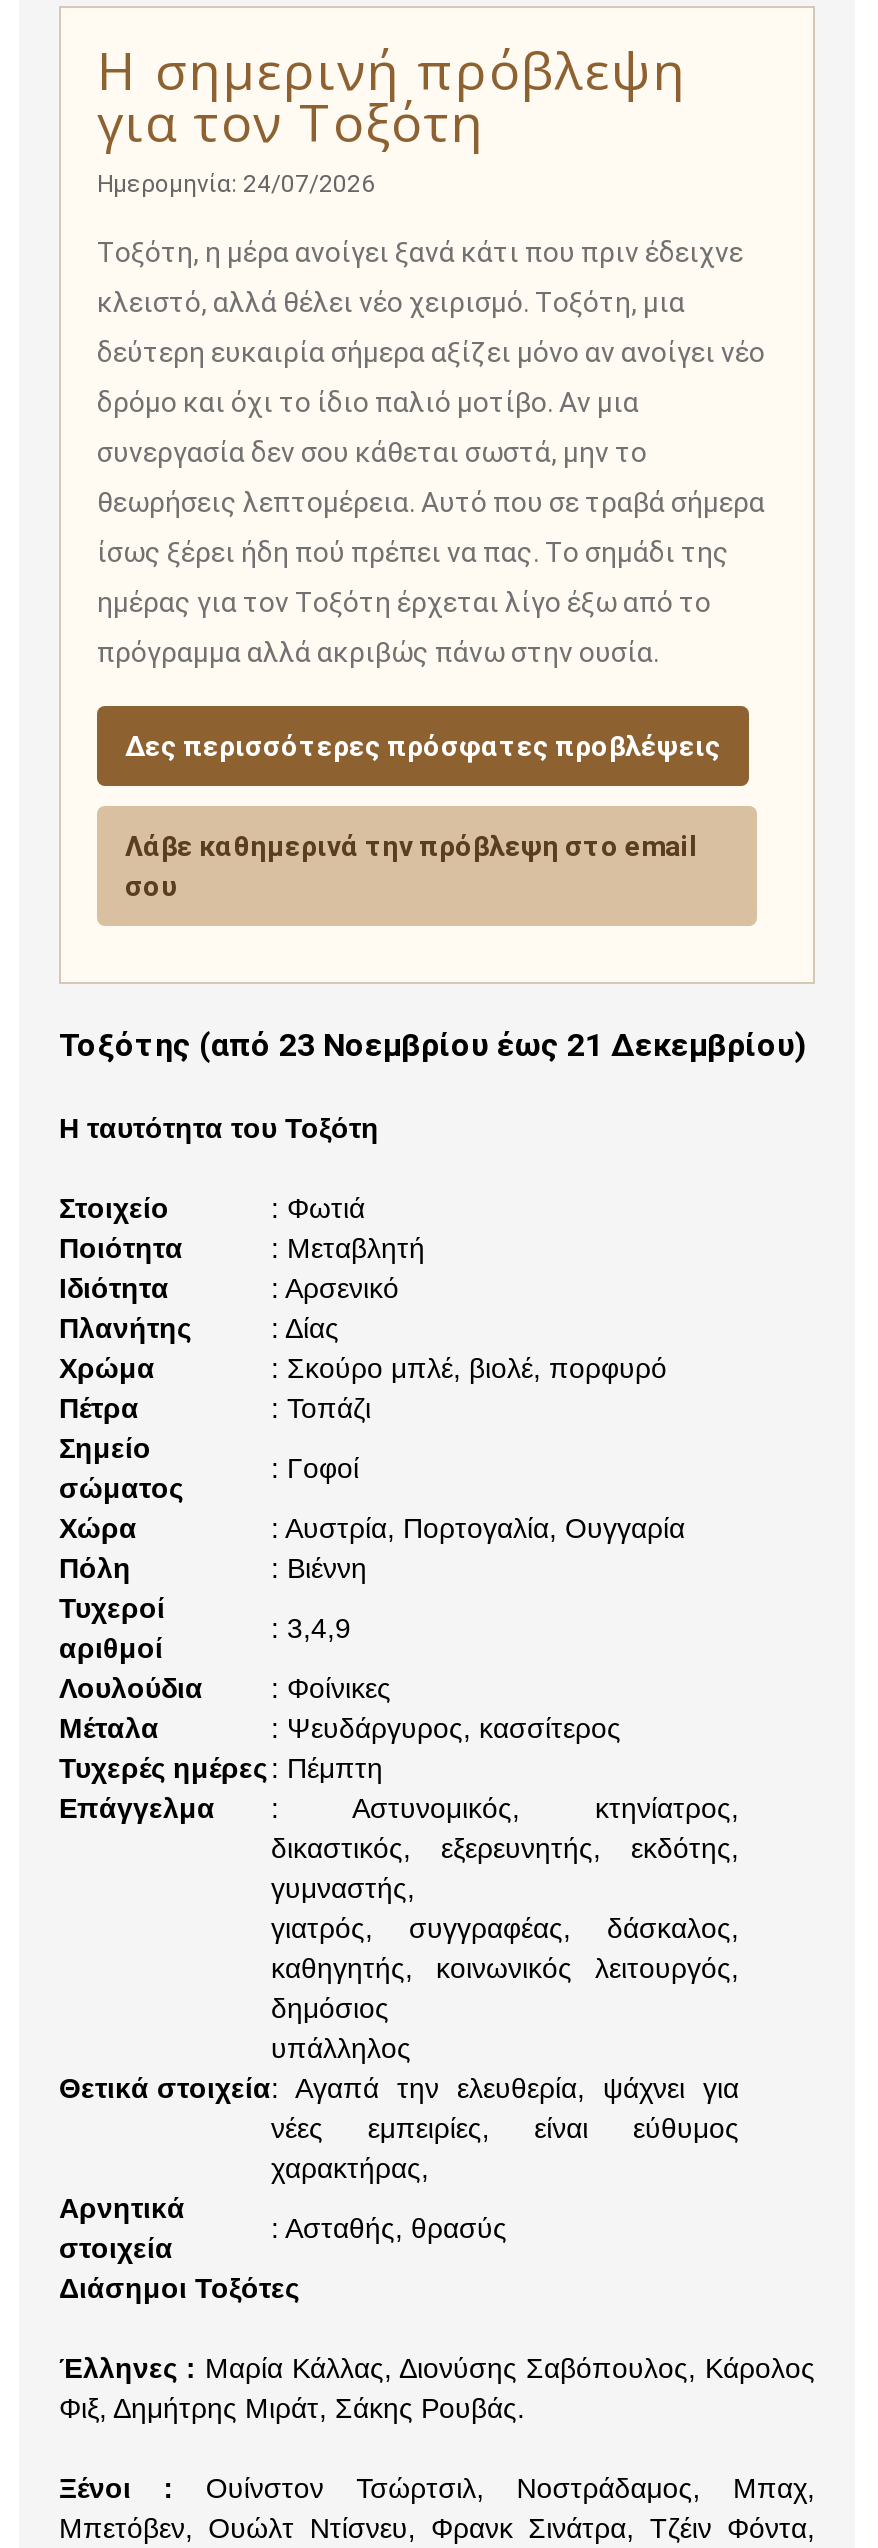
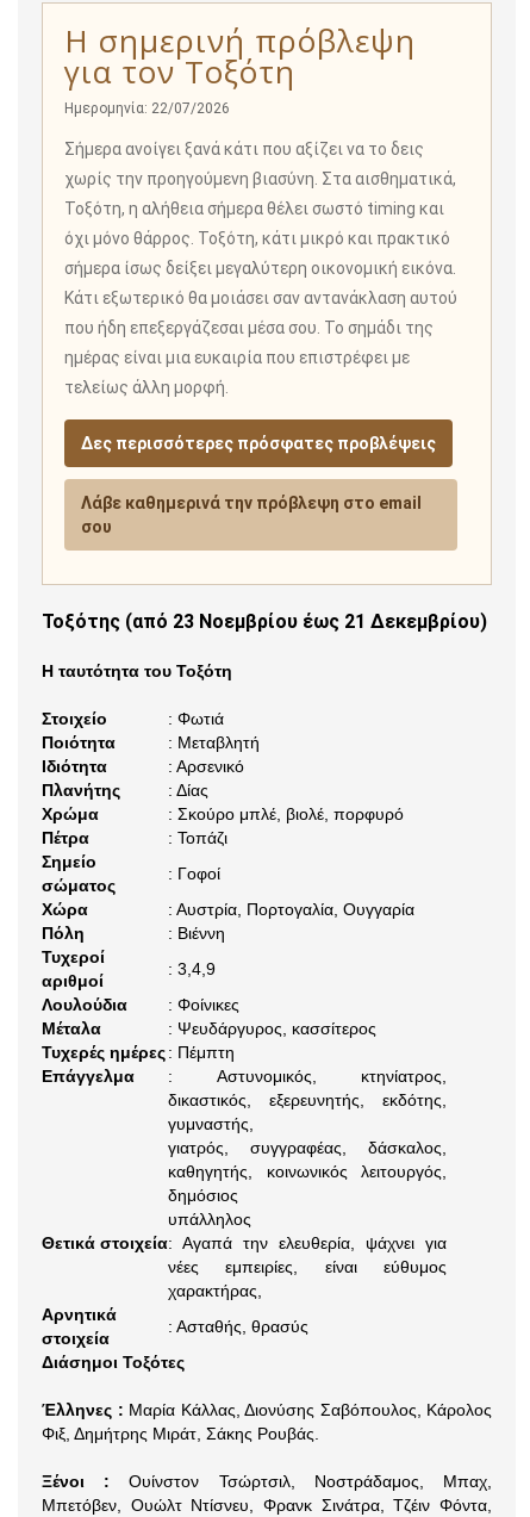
[97,170,375,198] Ημερομηνία: 24/07/2026 -> [64,100,230,117] Ημερομηνία: 22/07/2026
[97,236,743,268] Τοξότη, η μέρα ανοίγει ξανά κάτι που πριν έδειχνε -> [64,139,424,158] Σήμερα ανοίγει ξανά κάτι που αξίζει να το δεις
[97,286,685,318] κλειστό, αλλά θέλει νέο χειρισμό. Τοξότη, μια -> [64,169,456,188] χωρίς την προηγούμενη βιασύνη. Στα αισθηματικά,
[97,336,765,368] δεύτερη ευκαιρία σήμερα αξίζει μόνο αν ανοίγει νέο -> [64,199,444,218] Τοξότη, η αλήθεια σήμερα θέλει σωστό timing και
[97,386,639,418] δρόμο και όχι το ίδιο παλιό μοτίβο. Αν μια -> [64,229,450,248] όχι μόνο θάρρος. Τοξότη, κάτι μικρό και πρακτικό
[97,436,647,468] συνεργασία δεν σου κάθεται σωστά, μην το -> [64,259,456,278] σήμερα ίσως δείξει μεγαλύτερη οικονομική εικόνα.
[97,486,765,518] θεωρήσεις λεπτομέρεια. Αυτό που σε τραβά σήμερα -> [64,288,457,307] Κάτι εξωτερικό θα μοιάσει σαν αντανάκλαση αυτού
[97,536,729,568] ίσως ξέρει ήδη πού πρέπει να πας. Το σημάδι της -> [64,318,434,337] που ήδη επεξεργάζεσαι μέσα σου. Το σημάδι της
[97,586,711,618] ημέρας για τον Τοξότη έρχεται λίγο έξω από το -> [64,348,410,367] ημέρας είναι μια ευκαιρία που επιστρέφει με
[97,636,659,668] πρόγραμμα αλλά ακριβώς πάνω στην ουσία. -> [64,378,229,397] τελείως άλλη μορφή.

